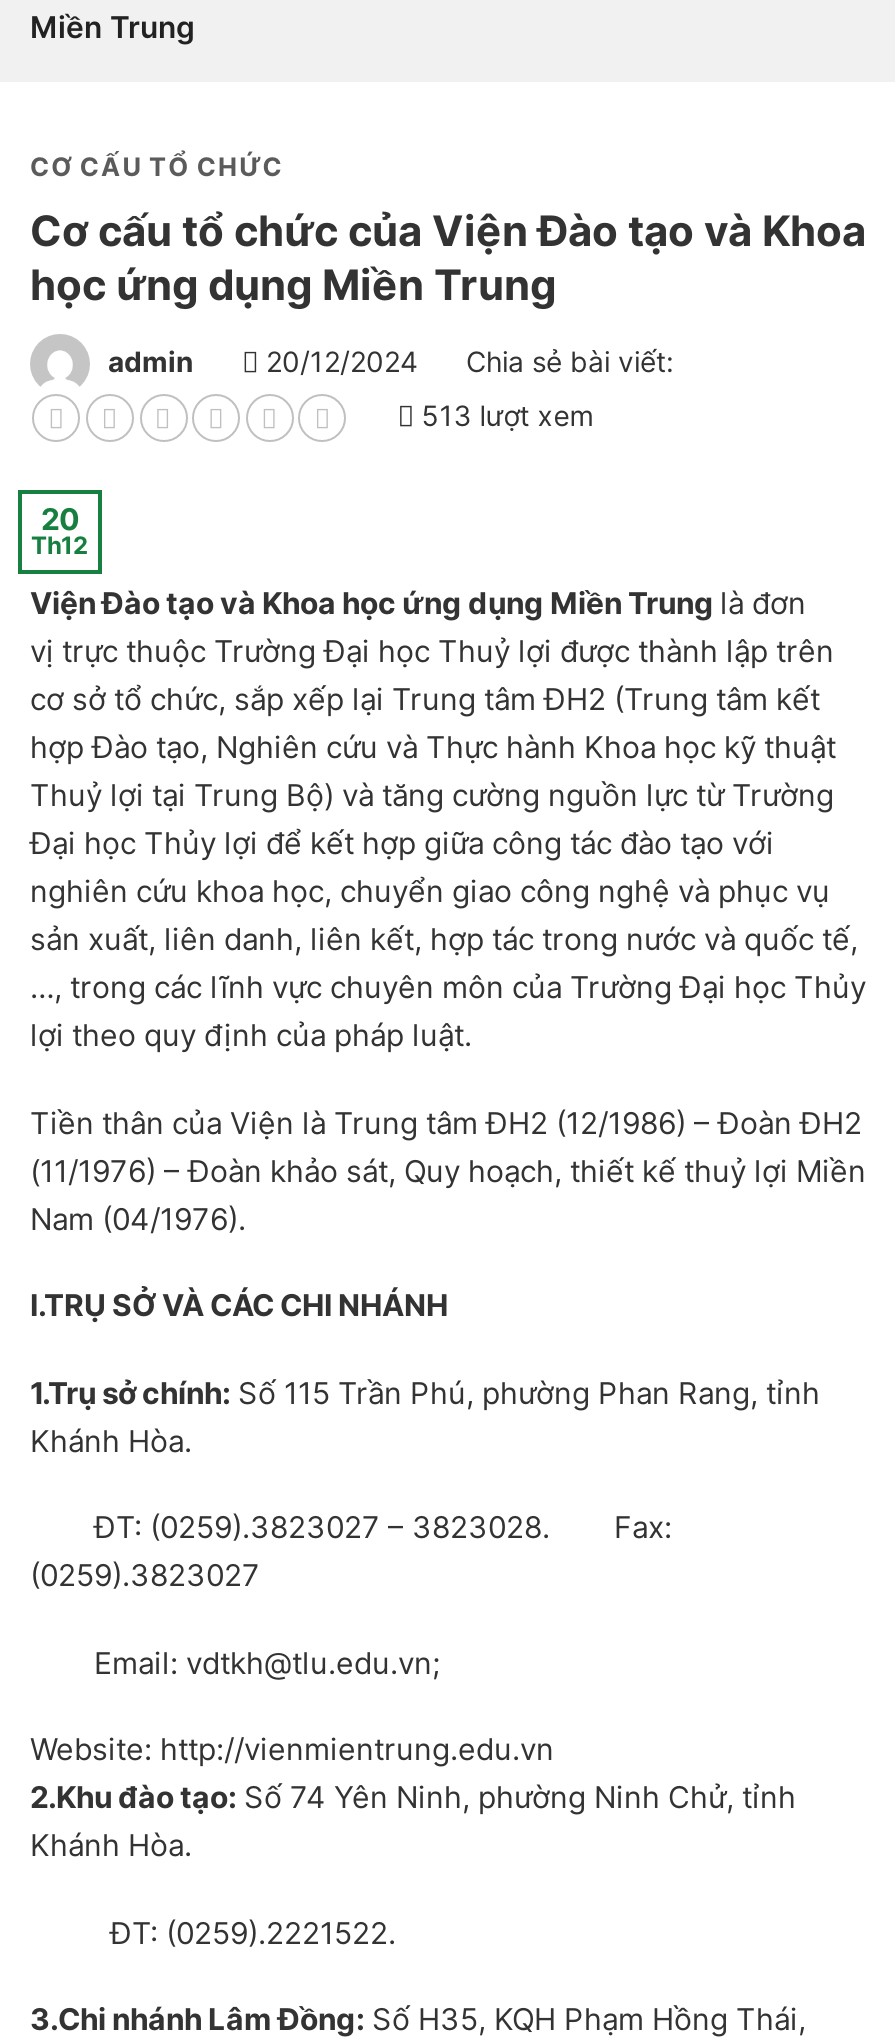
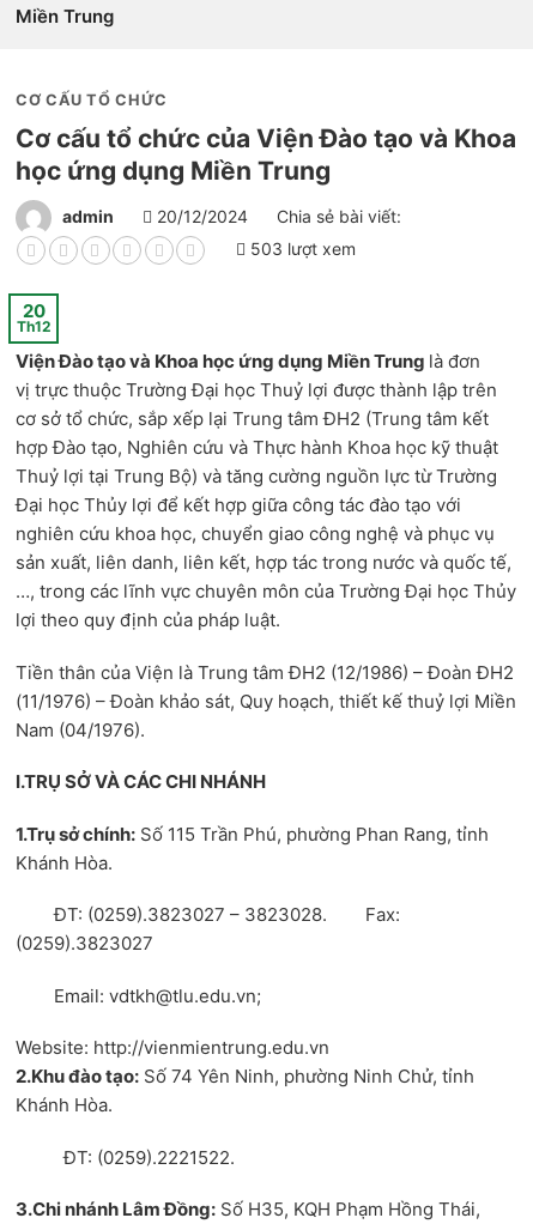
[414,398,594,432] 513 lượt xem -> [245,238,355,259] 503 lượt xem

